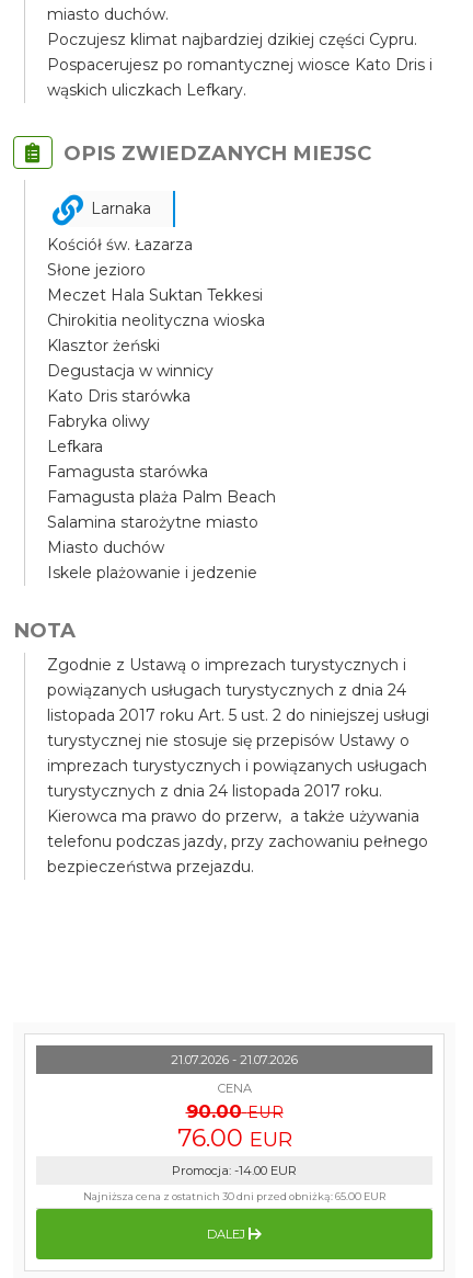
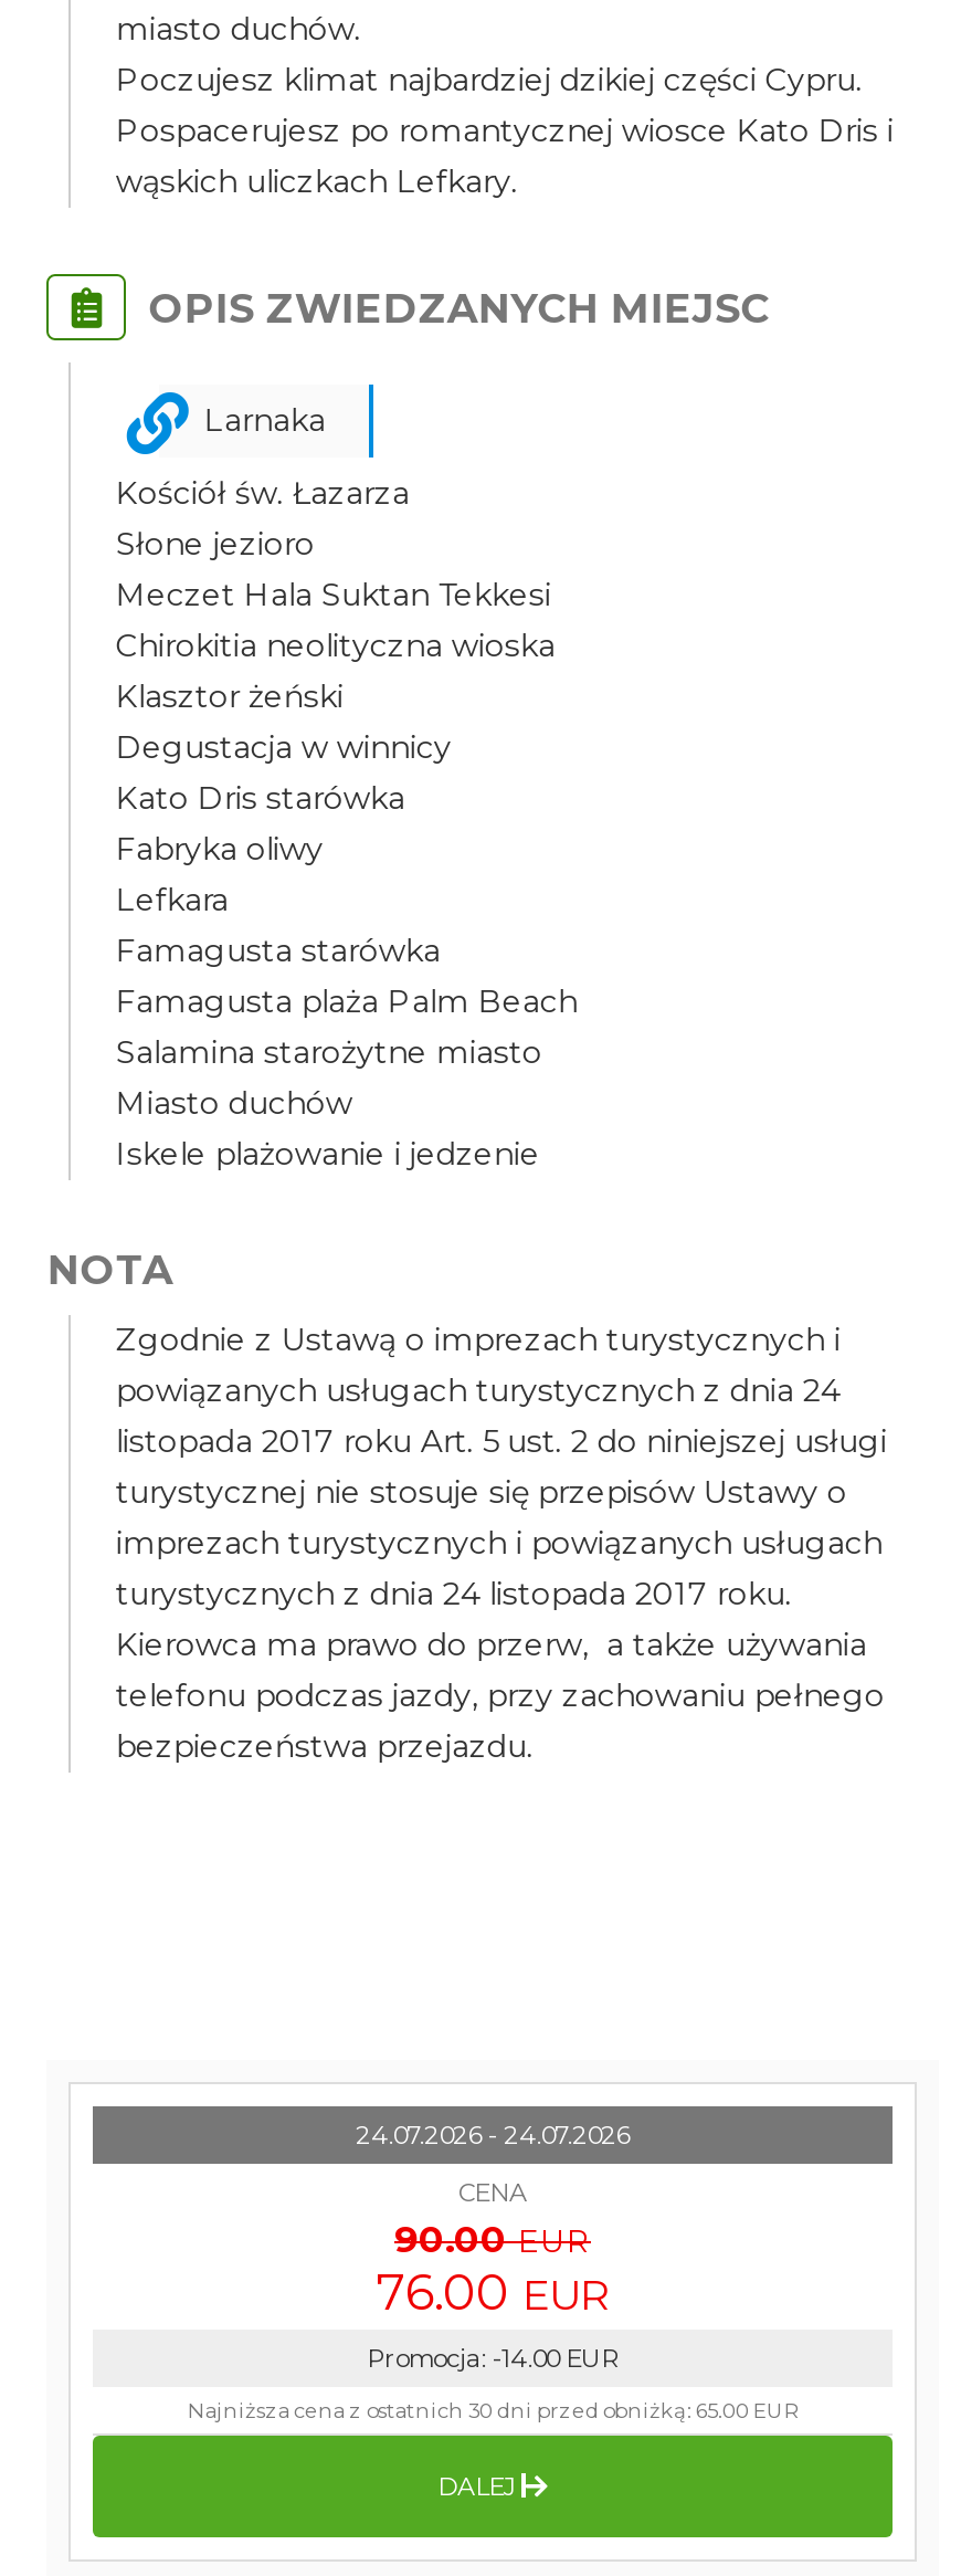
[171,1052,298,1067] 21.07.2026 - 21.07.2026 -> [356,2120,630,2151] 24.07.2026 - 24.07.2026

